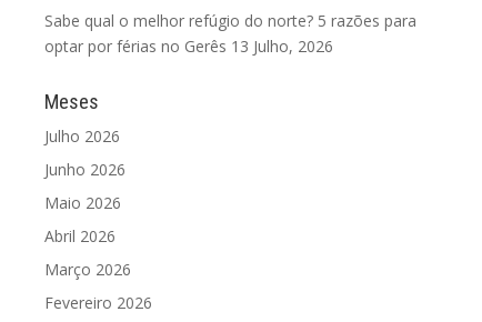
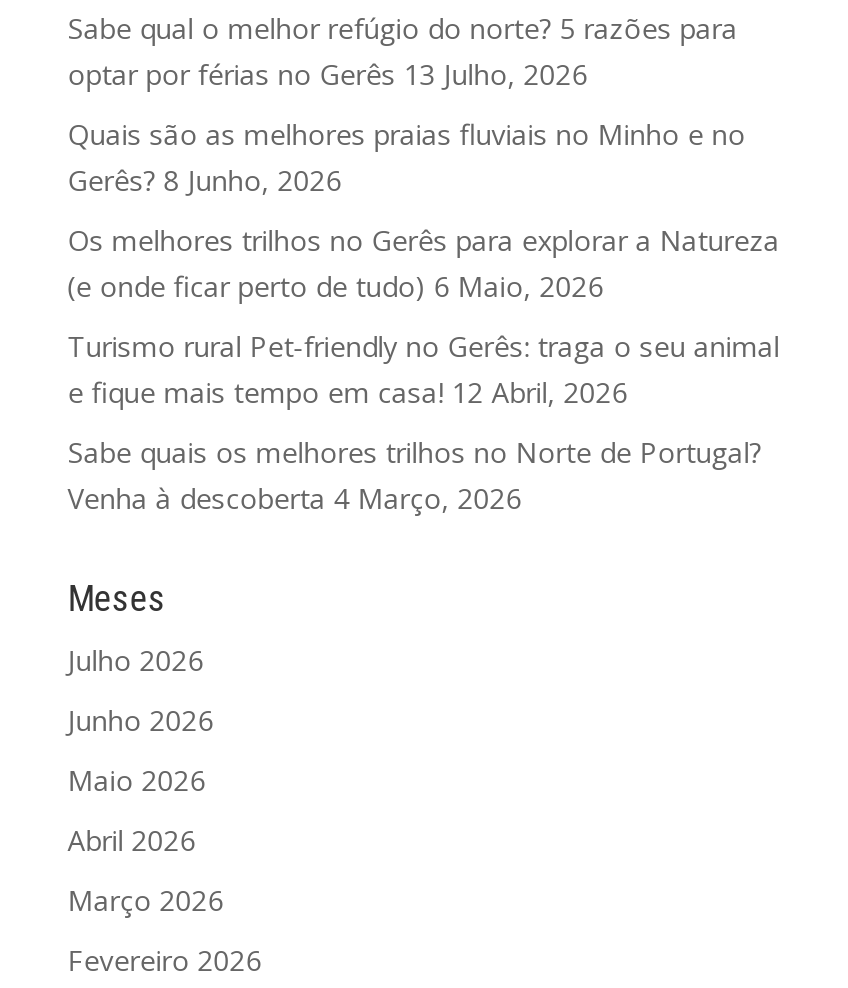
none -> [68,115,780,517] Quais são as melhores praias fluviais no Minho e no | Gerês? 8 Junho, 2026 | Os melhores trilhos no Gerês para explorar a Natureza | (e onde ficar perto de tudo) 6 Maio, 2026 | Turismo rural Pet-friendly no Gerês: traga o seu animal | e fique mais tempo em casa! 12 Abril, 2026 | Sabe quais os melhores trilhos no Norte de Portugal? | Venha à descoberta 4 Março, 2026

